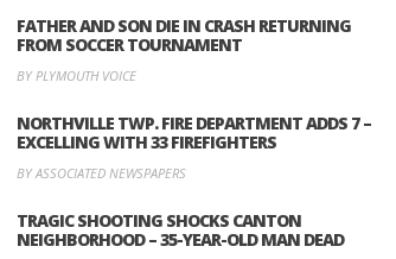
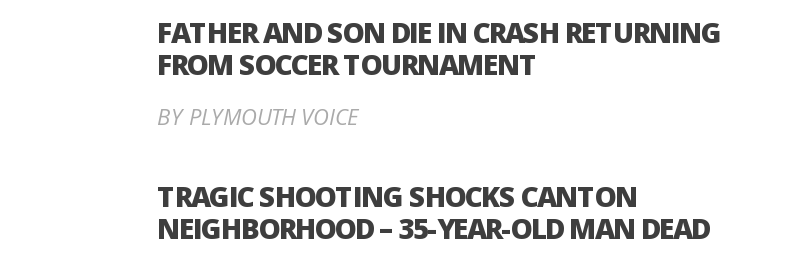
[17,111,371,181] NORTHVILLE TWP. FIRE DEPARTMENT ADDS 7 – | EXCELLING WITH 33 FIREFIGHTERS | BY ASSOCIATED NEWSPAPERS -> none

